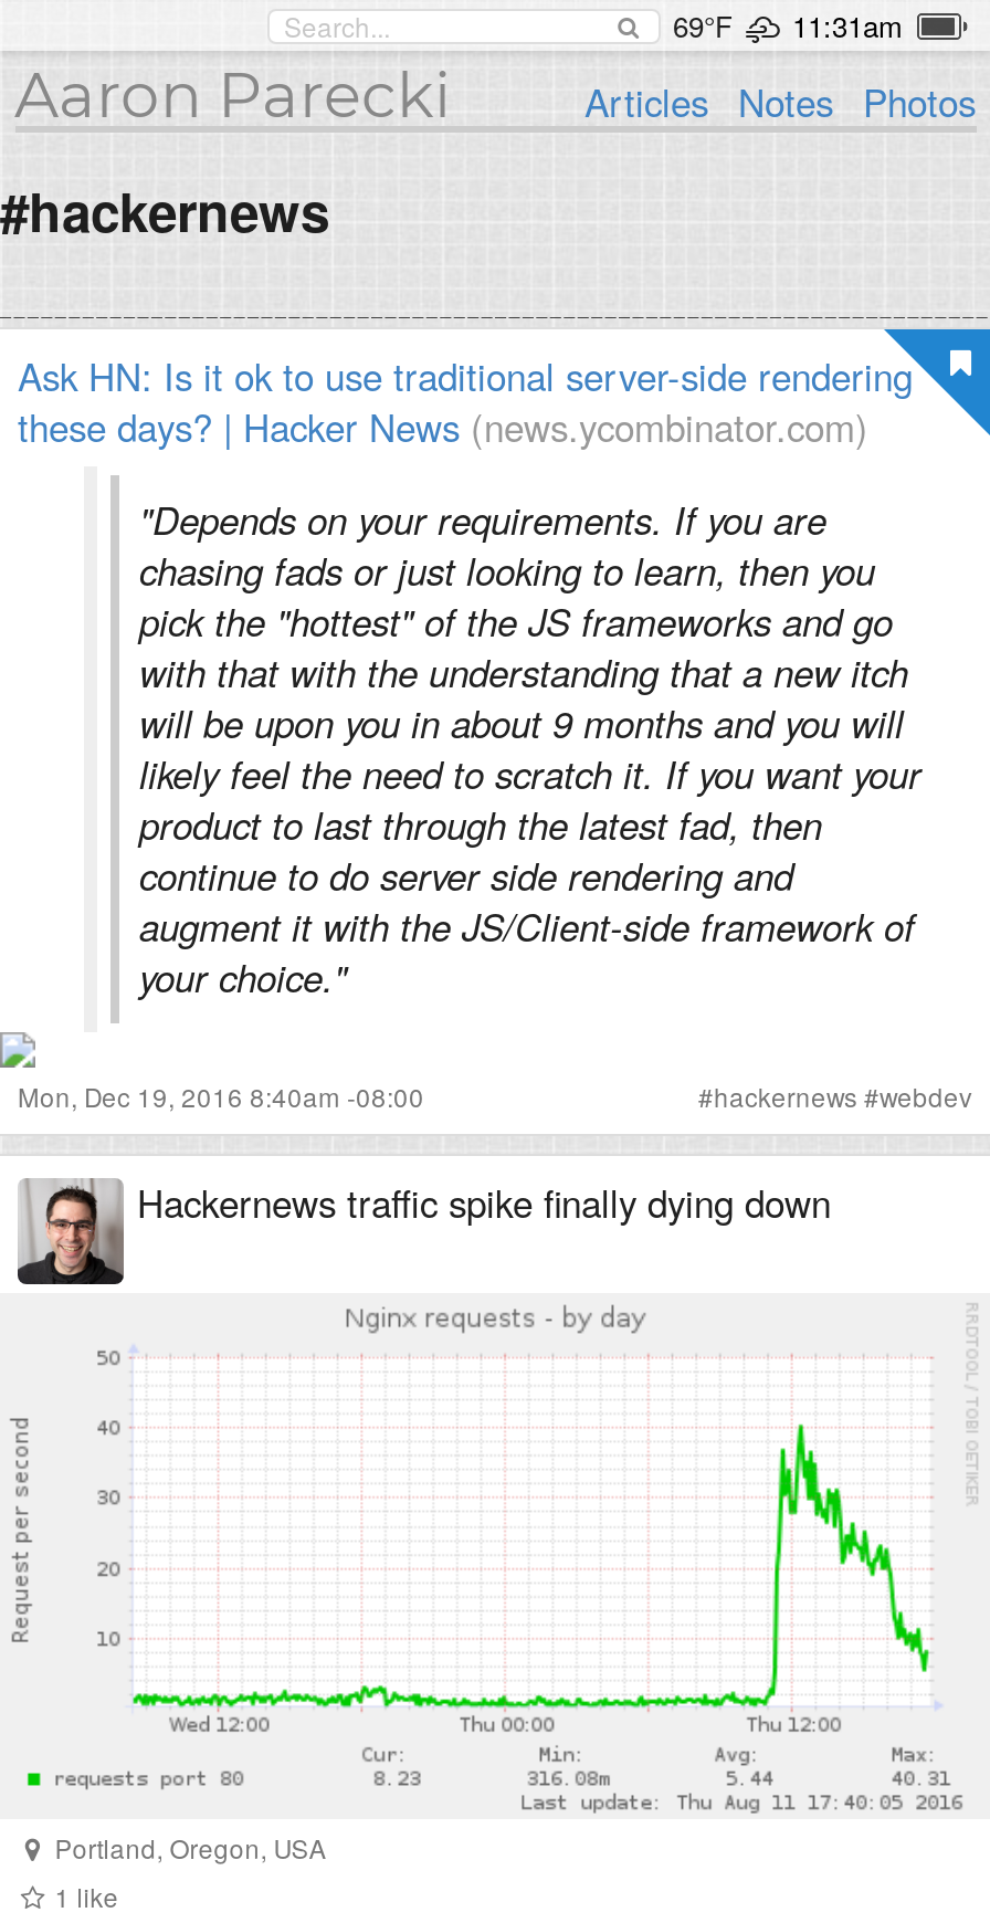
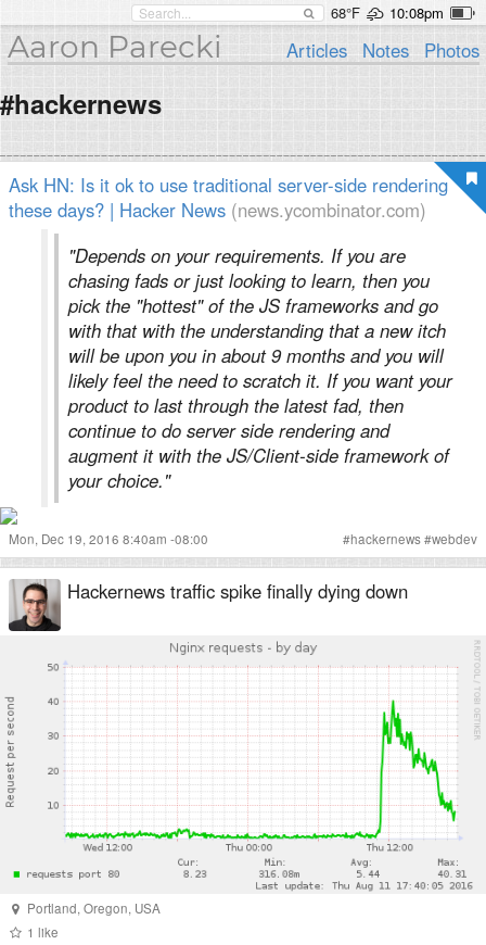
[673,4,903,46] 69°F | 11:31am -> [330,2,443,23] 68°F | 10:08pm

